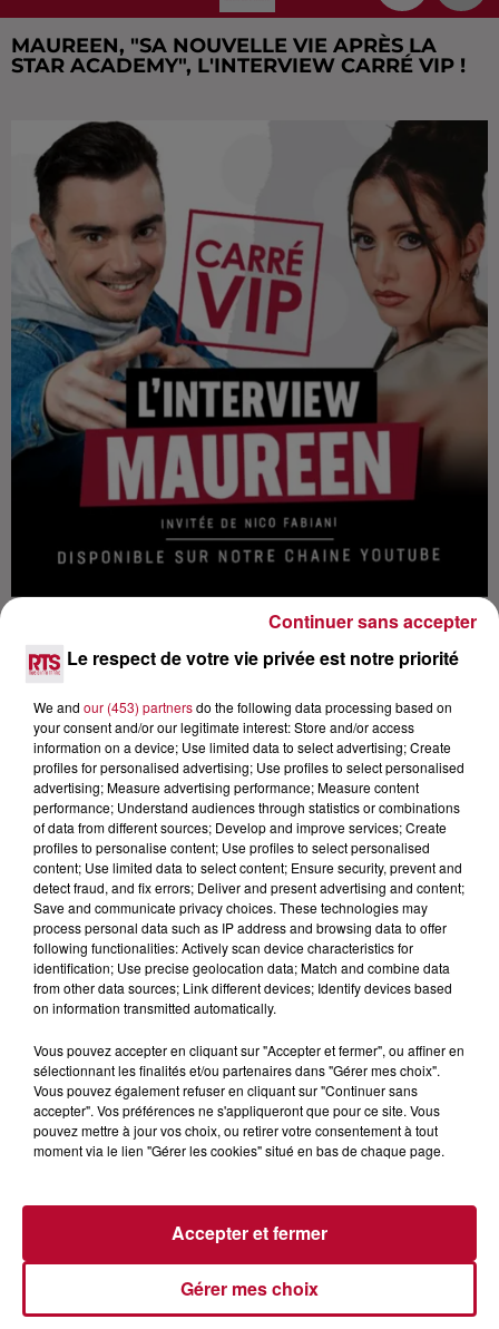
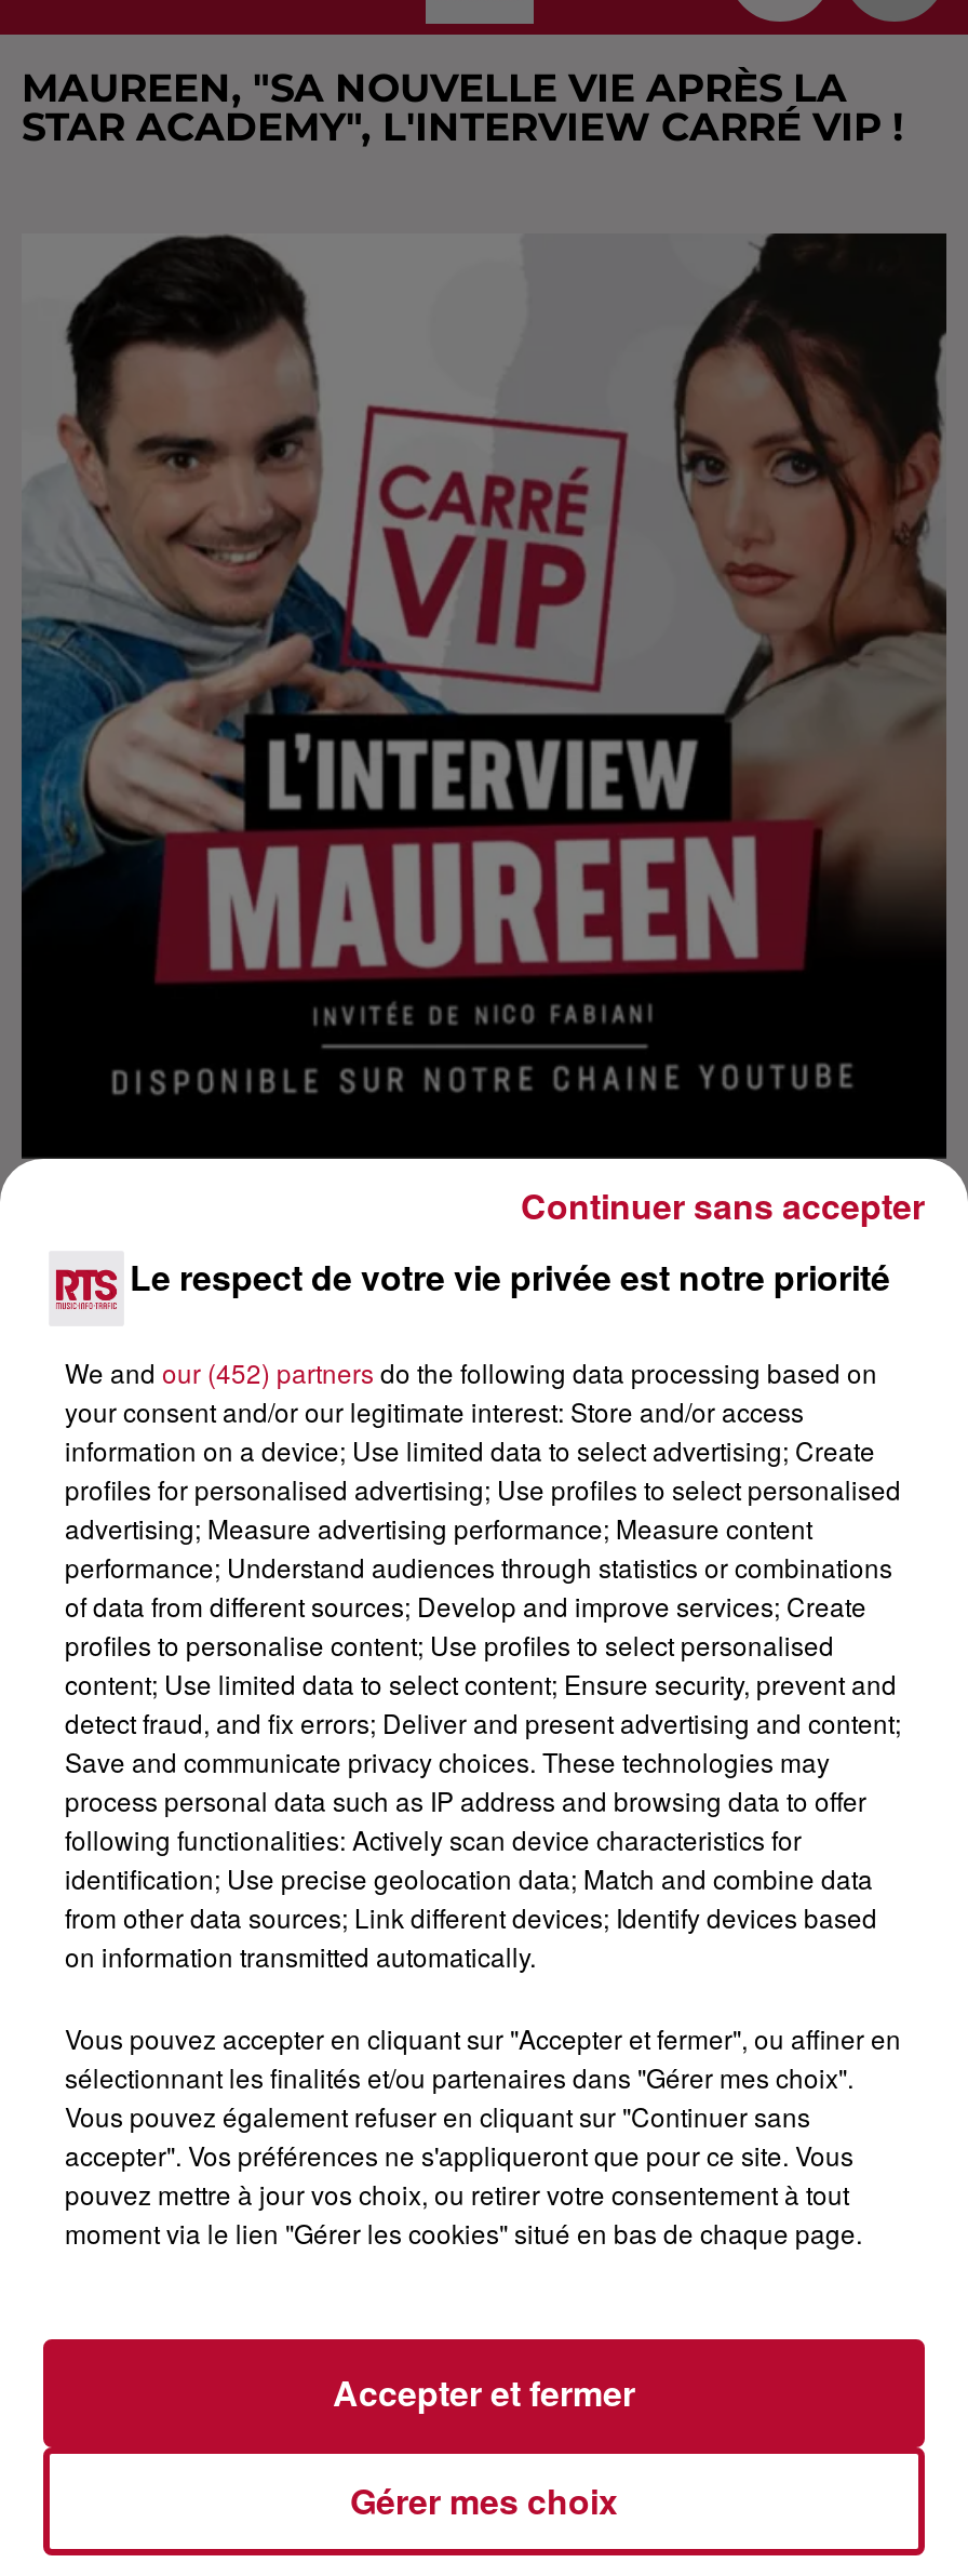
[33,697,452,716] We and our (453) partners do the following data processing based on -> [65,1352,877,1389] We and our (452) partners do the following data processing based on

